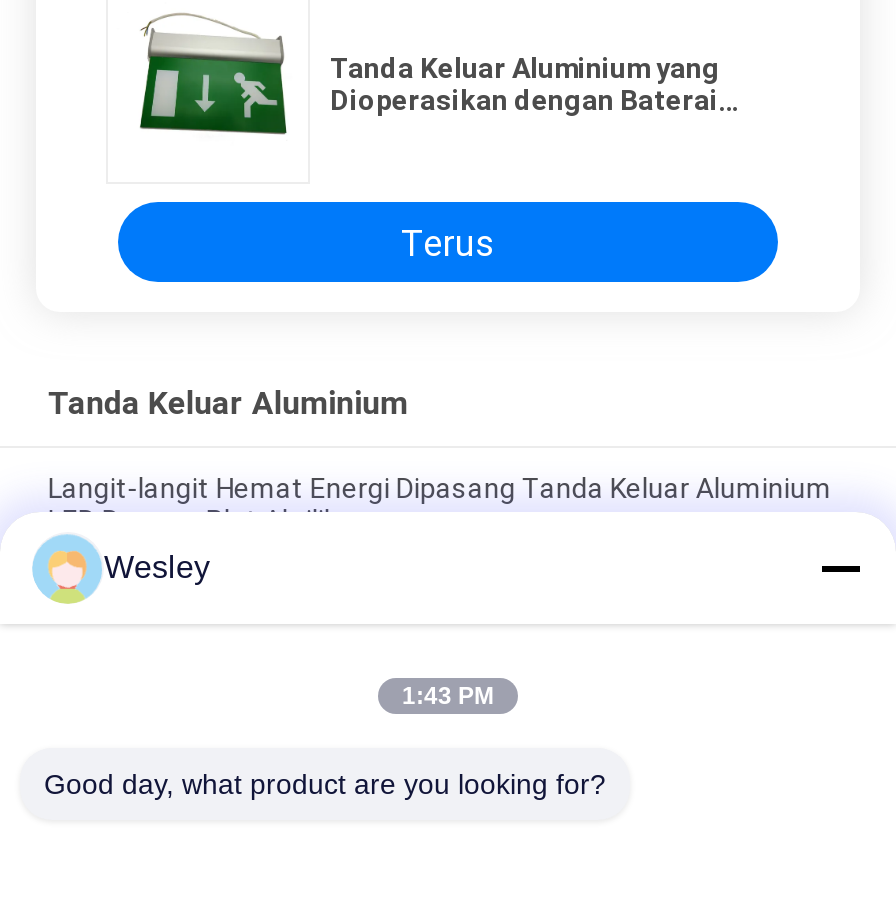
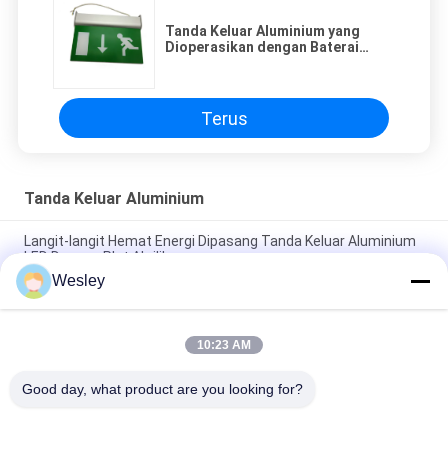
[402,682,494,710] 1:43 PM -> [197,338,251,352] 10:23 AM

